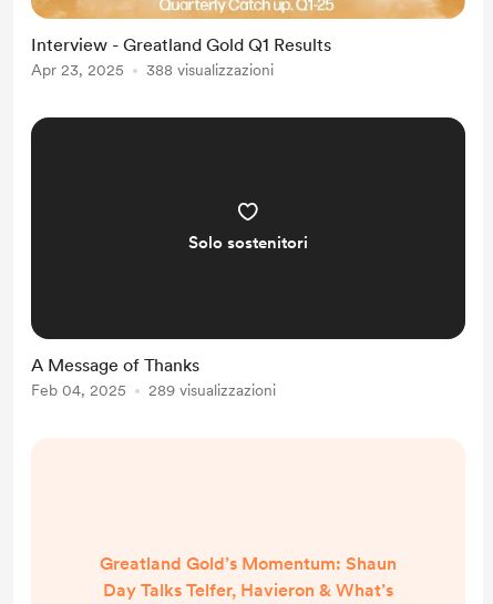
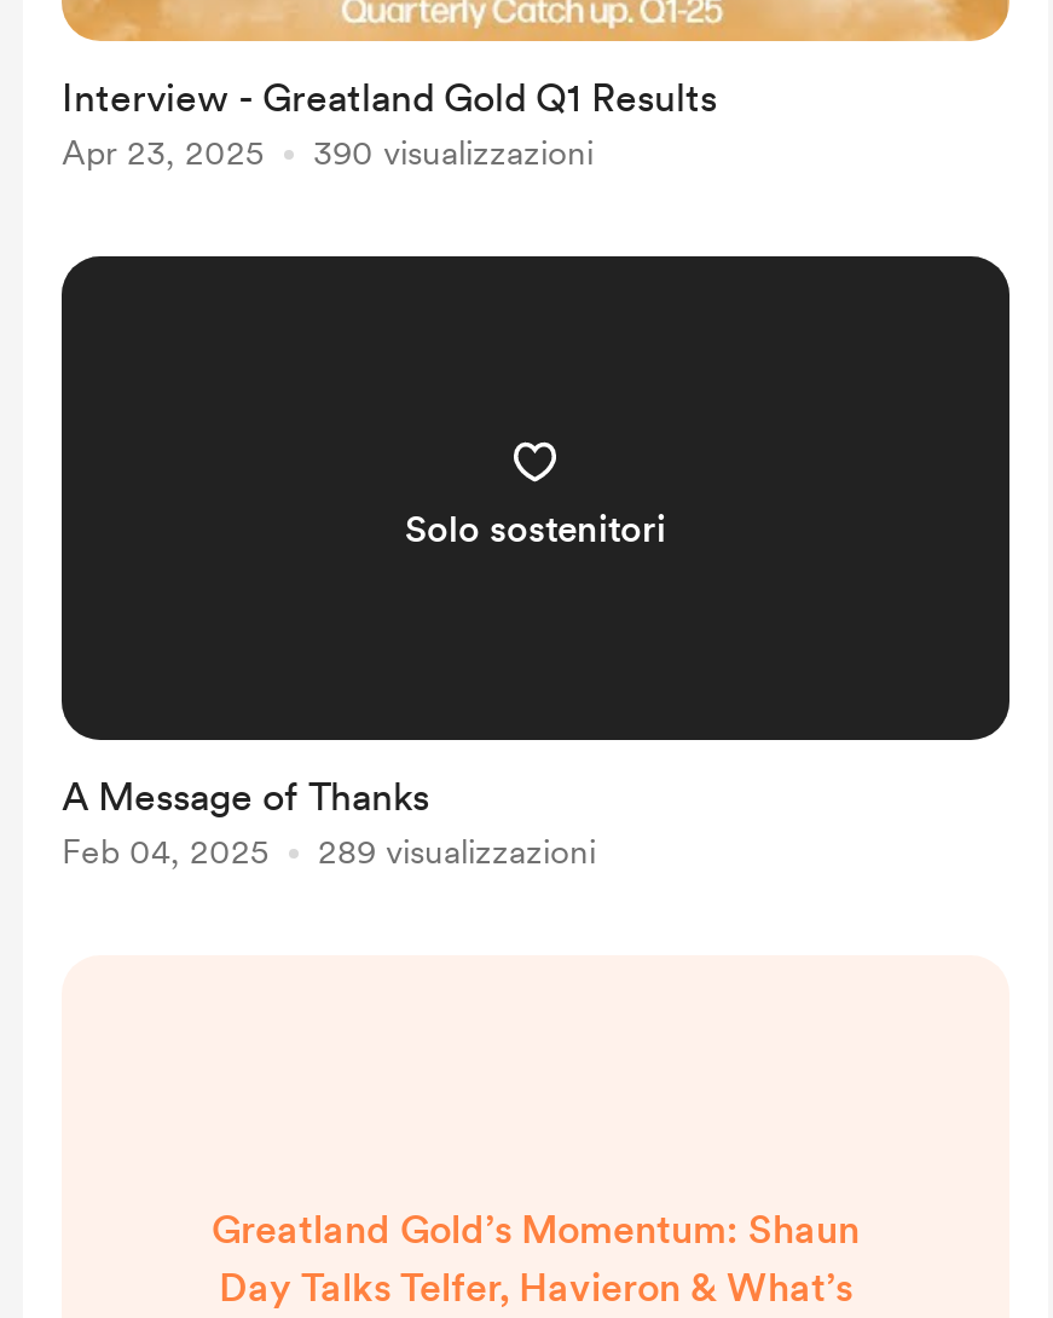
[146,61,274,79] 388 visualizzazioni -> [313,133,594,172] 390 visualizzazioni

